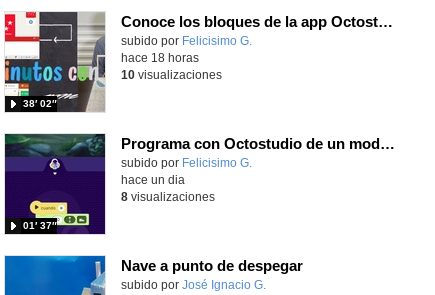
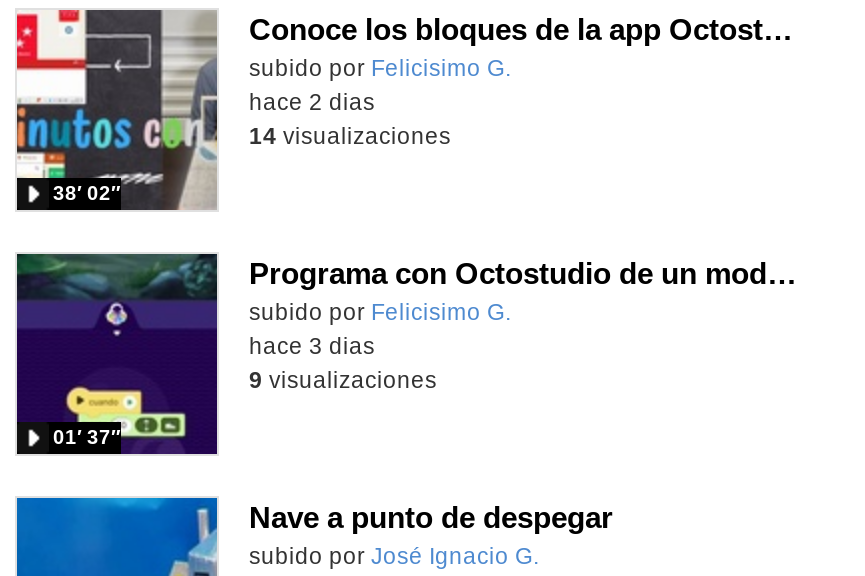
[121,52,199,64] hace 18 horas -> [249,89,375,113] hace 2 dias
[121,69,222,81] 10 visualizaciones -> [249,123,451,147] 14 visualizaciones
[121,174,185,186] hace un dia -> [249,333,375,357] hace 3 dias
[121,191,215,203] 8 visualizaciones -> [249,367,437,391] 9 visualizaciones

